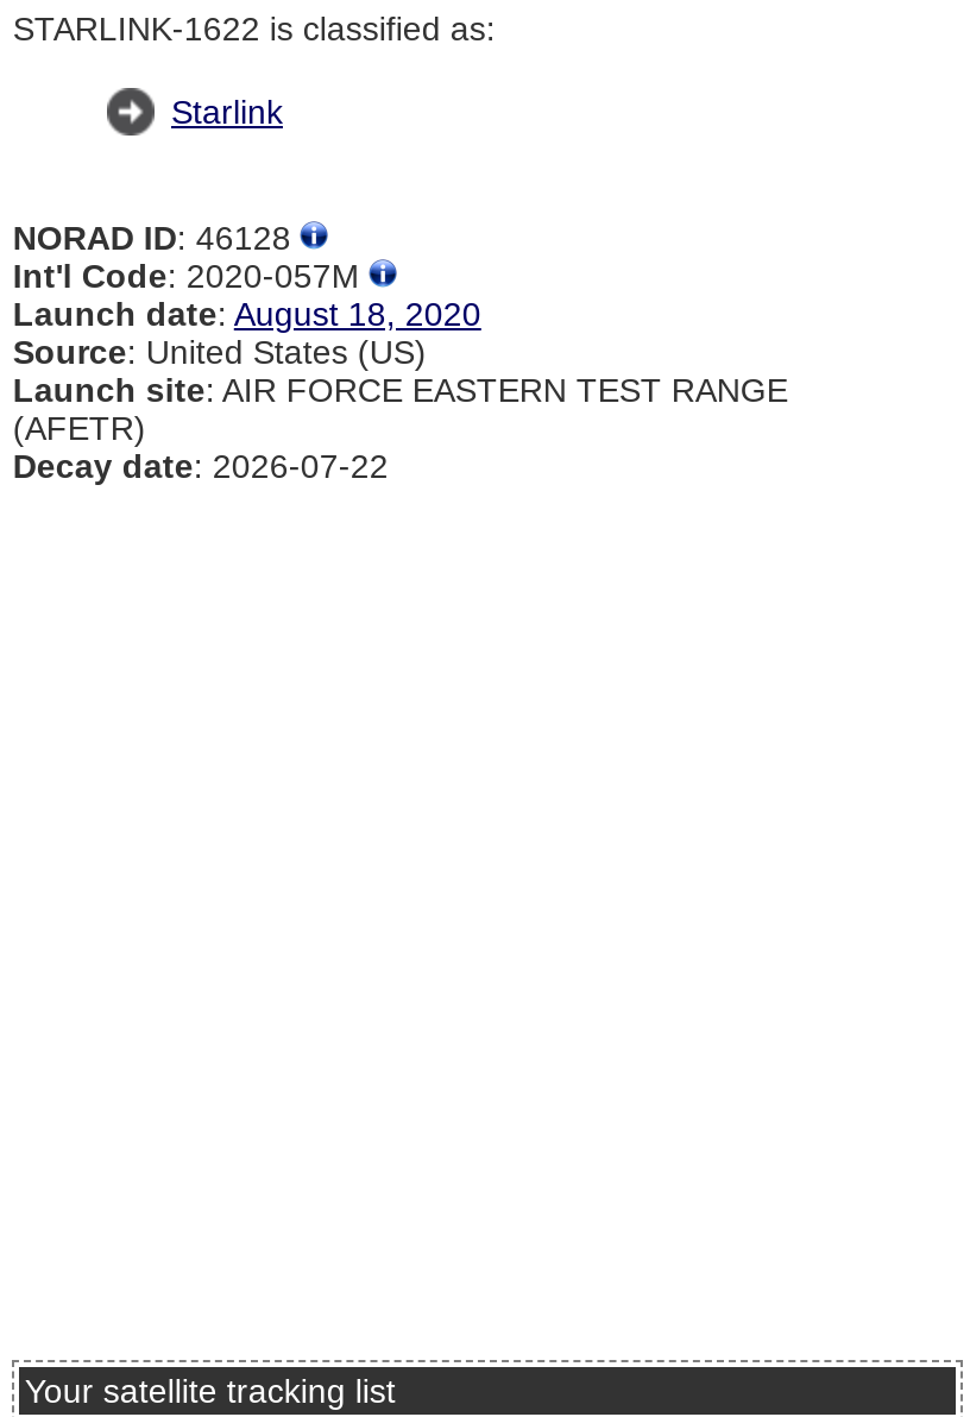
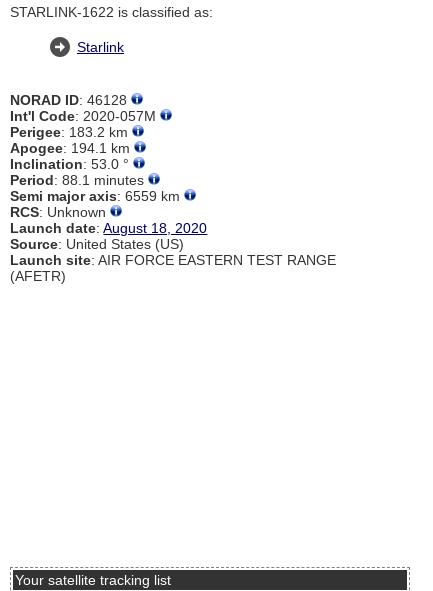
none -> [10,124,184,220] Perigee: 183.2 km | Apogee: 194.1 km | Inclination: 53.0 ° | Period: 88.1 minutes | Semi major axis: 6559 km | RCS: Unknown
moved [13,295,788,447] -> [10,220,336,284]: Launch date: August 18, 2020 | Source: United States (US) | Launch site: AIR FORCE EASTERN TEST RANGE | (AFETR)
[13,447,388,485] Decay date: 2026-07-22 -> none

